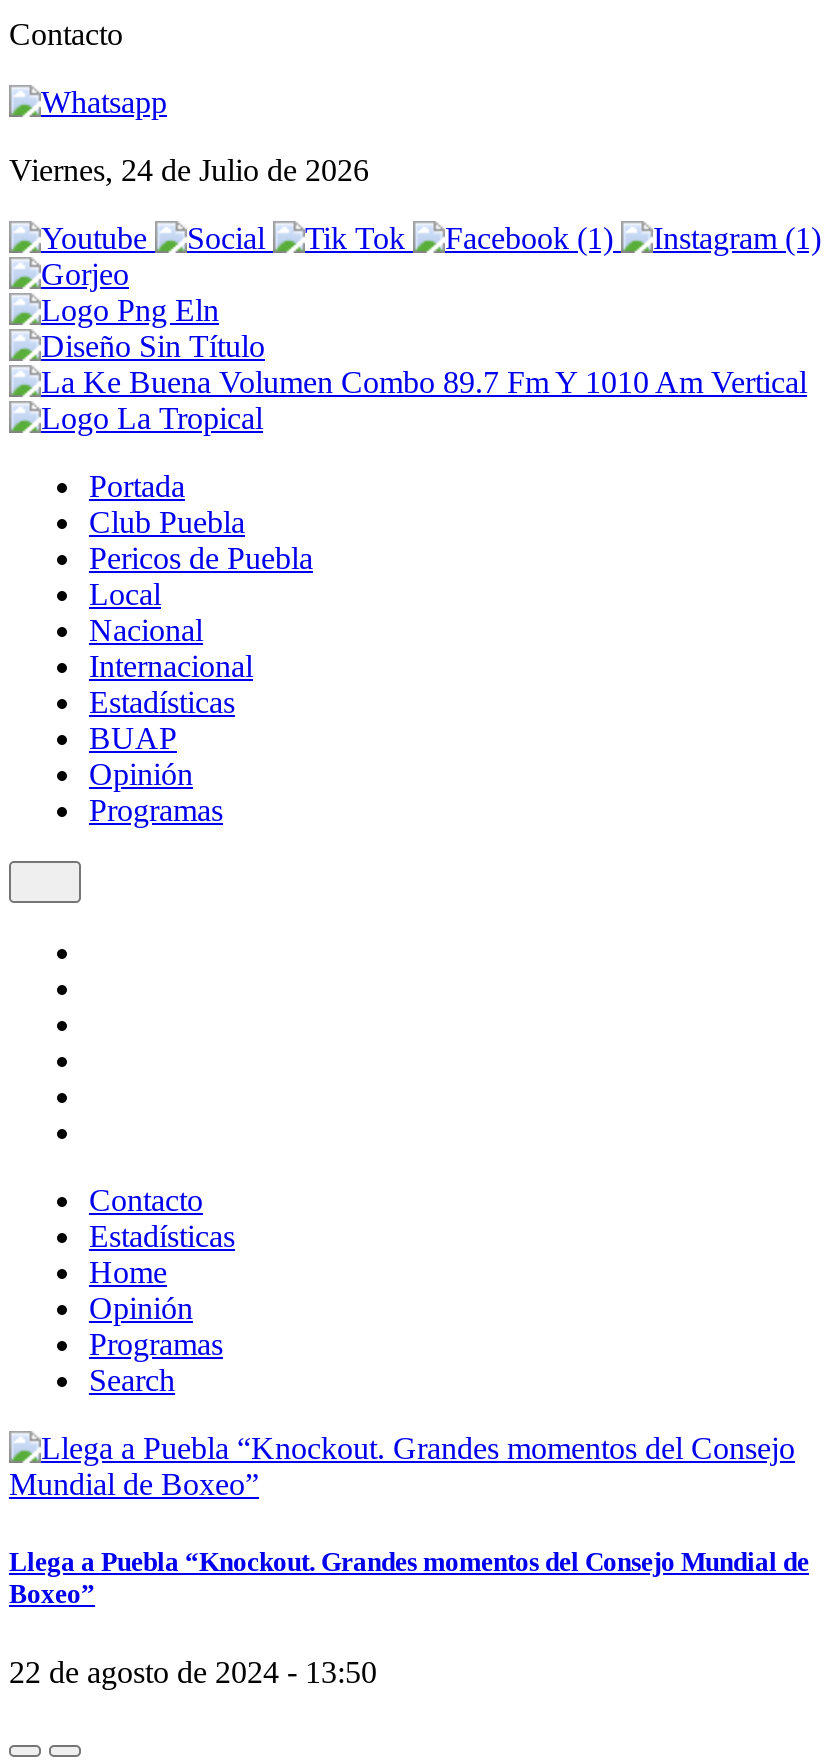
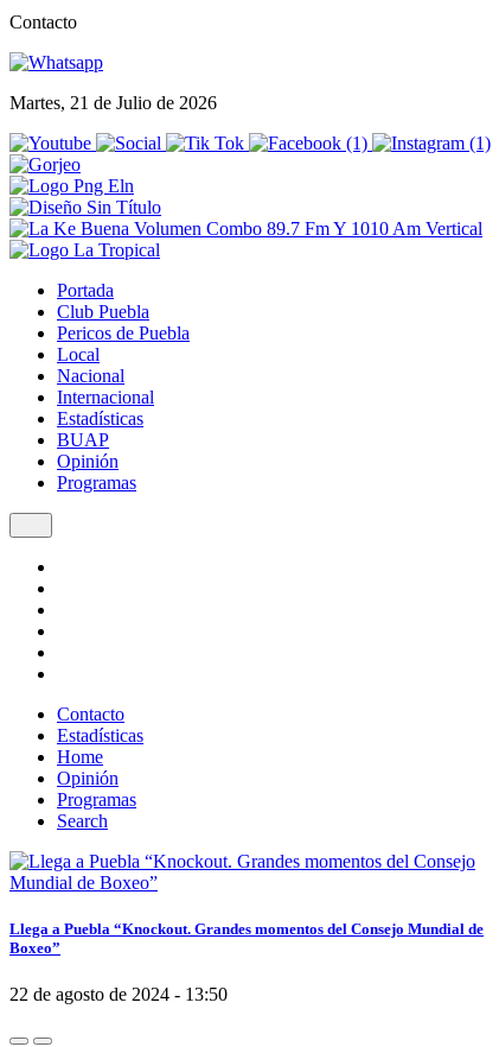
[9,153,369,187] Viernes, 24 de Julio de 2026 -> [9,93,217,113] Martes, 21 de Julio de 2026

